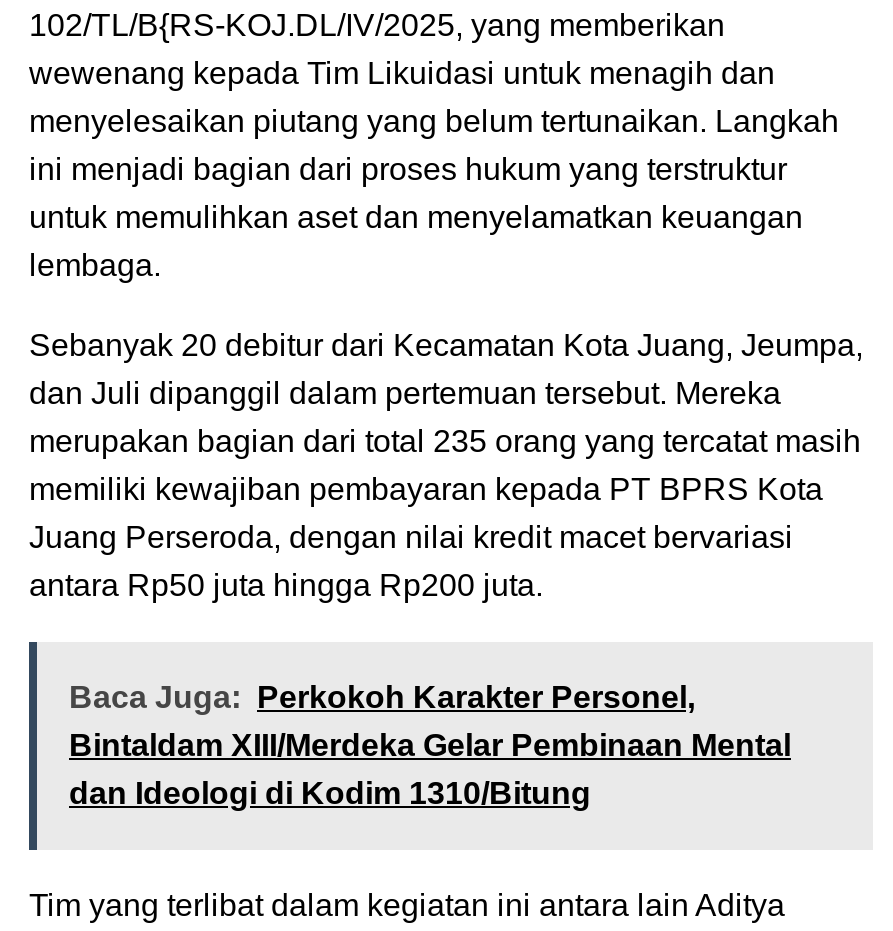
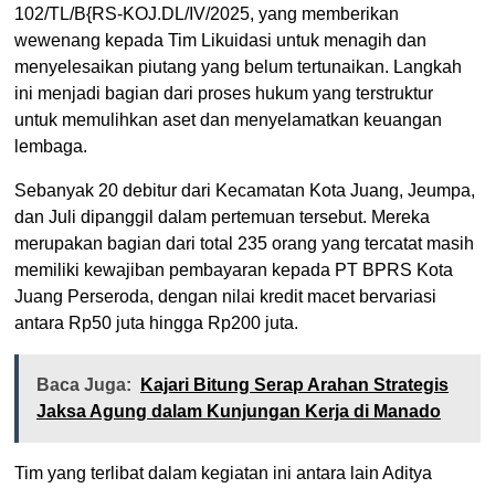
[69,680,791,810] Baca Juga: Perkokoh Karakter Personel, | Bintaldam XIII/Merdeka Gelar Pembinaan Mental | dan Ideologi di Kodim 1310/Bitung -> [36,375,449,420] Baca Juga: Kajari Bitung Serap Arahan Strategis | Jaksa Agung dalam Kunjungan Kerja di Manado

